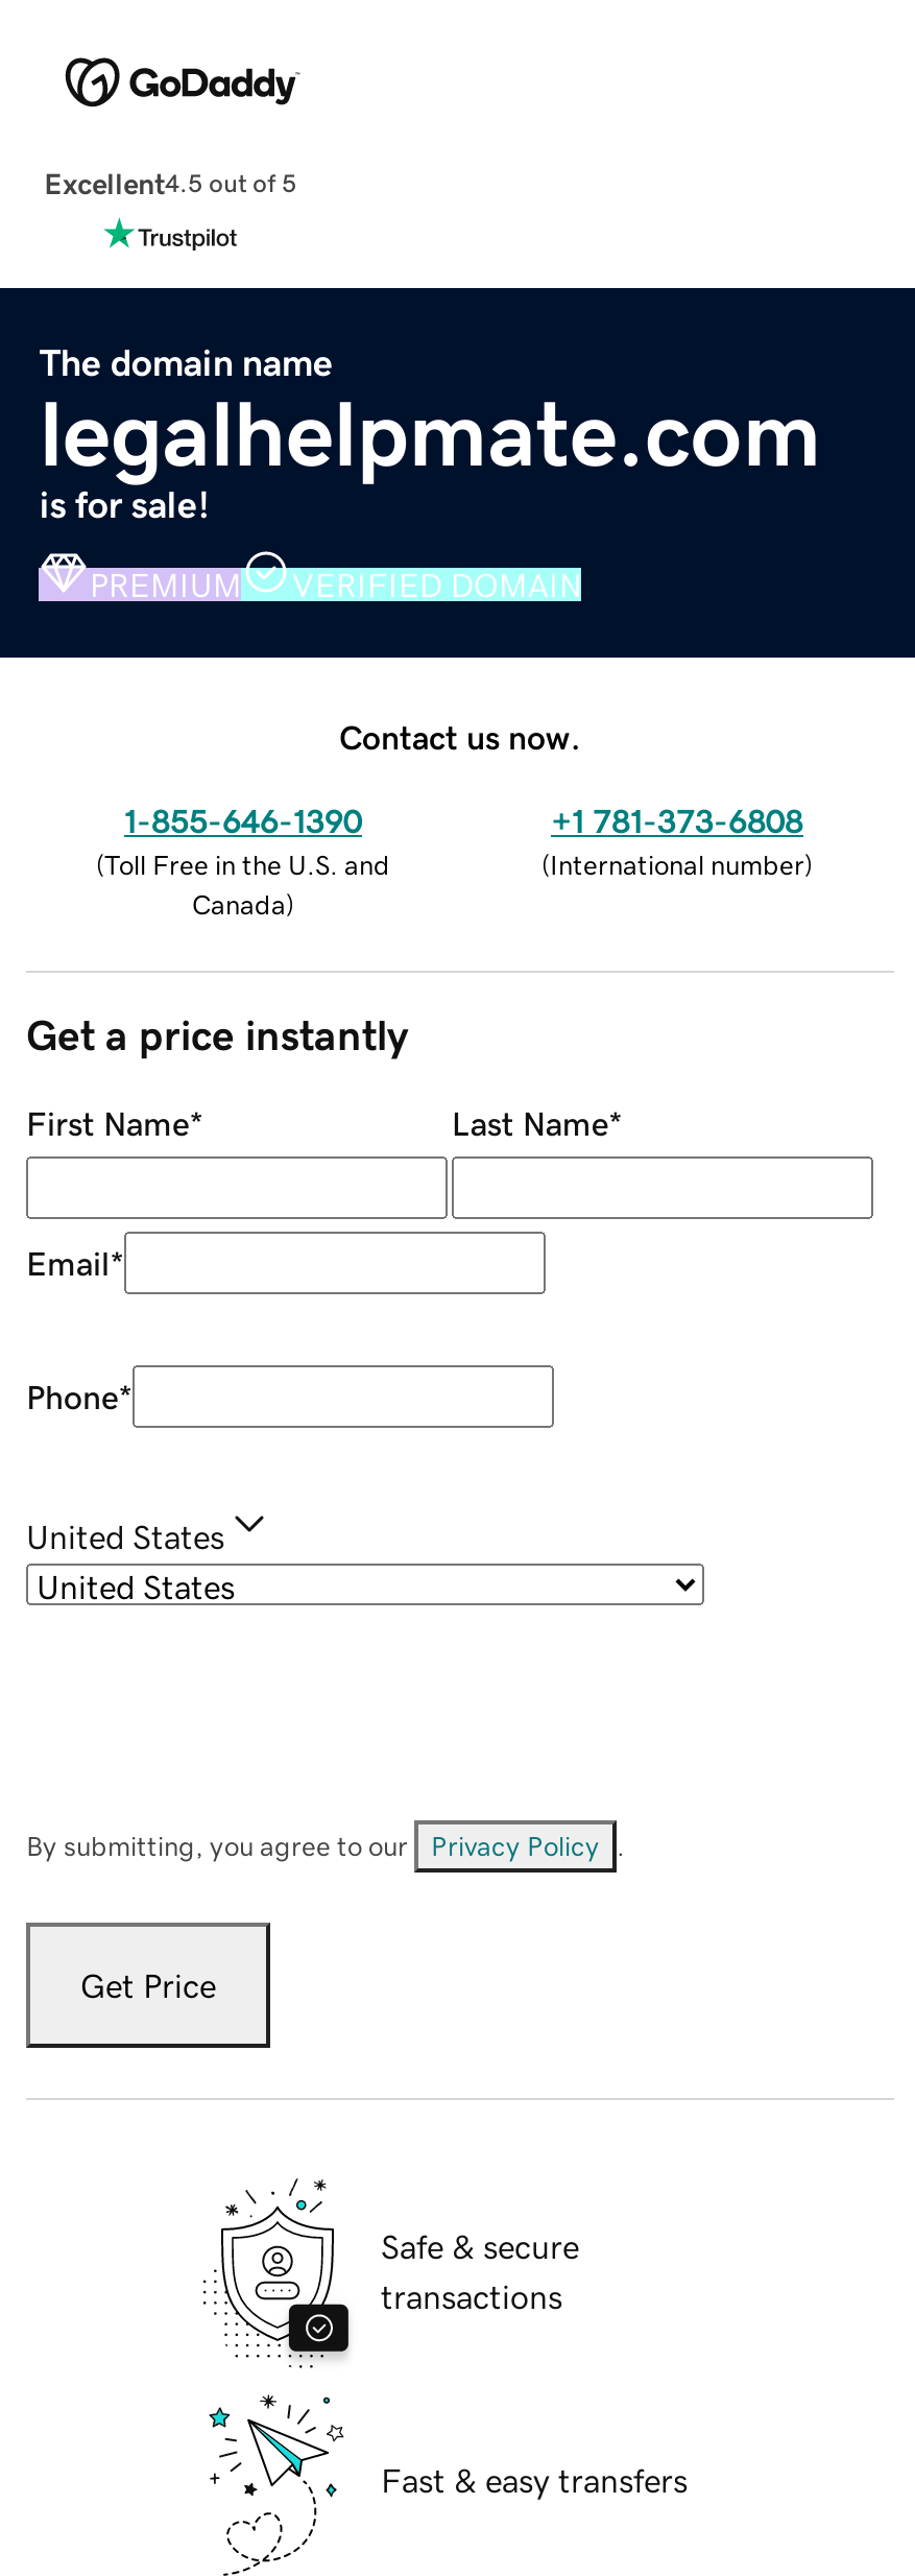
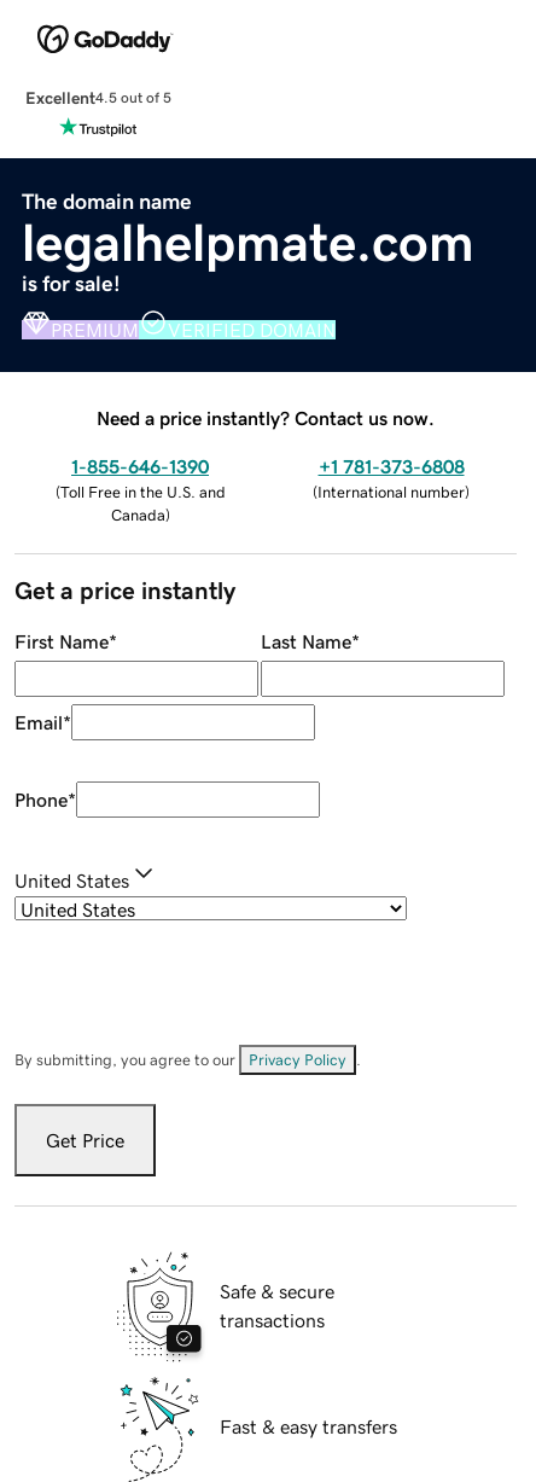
[339,719,581,753] Contact us now. -> [97,408,435,427] Need a price instantly? Contact us now.

